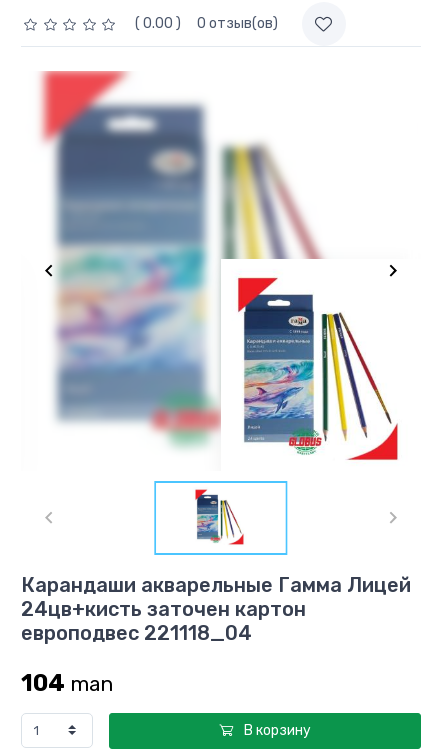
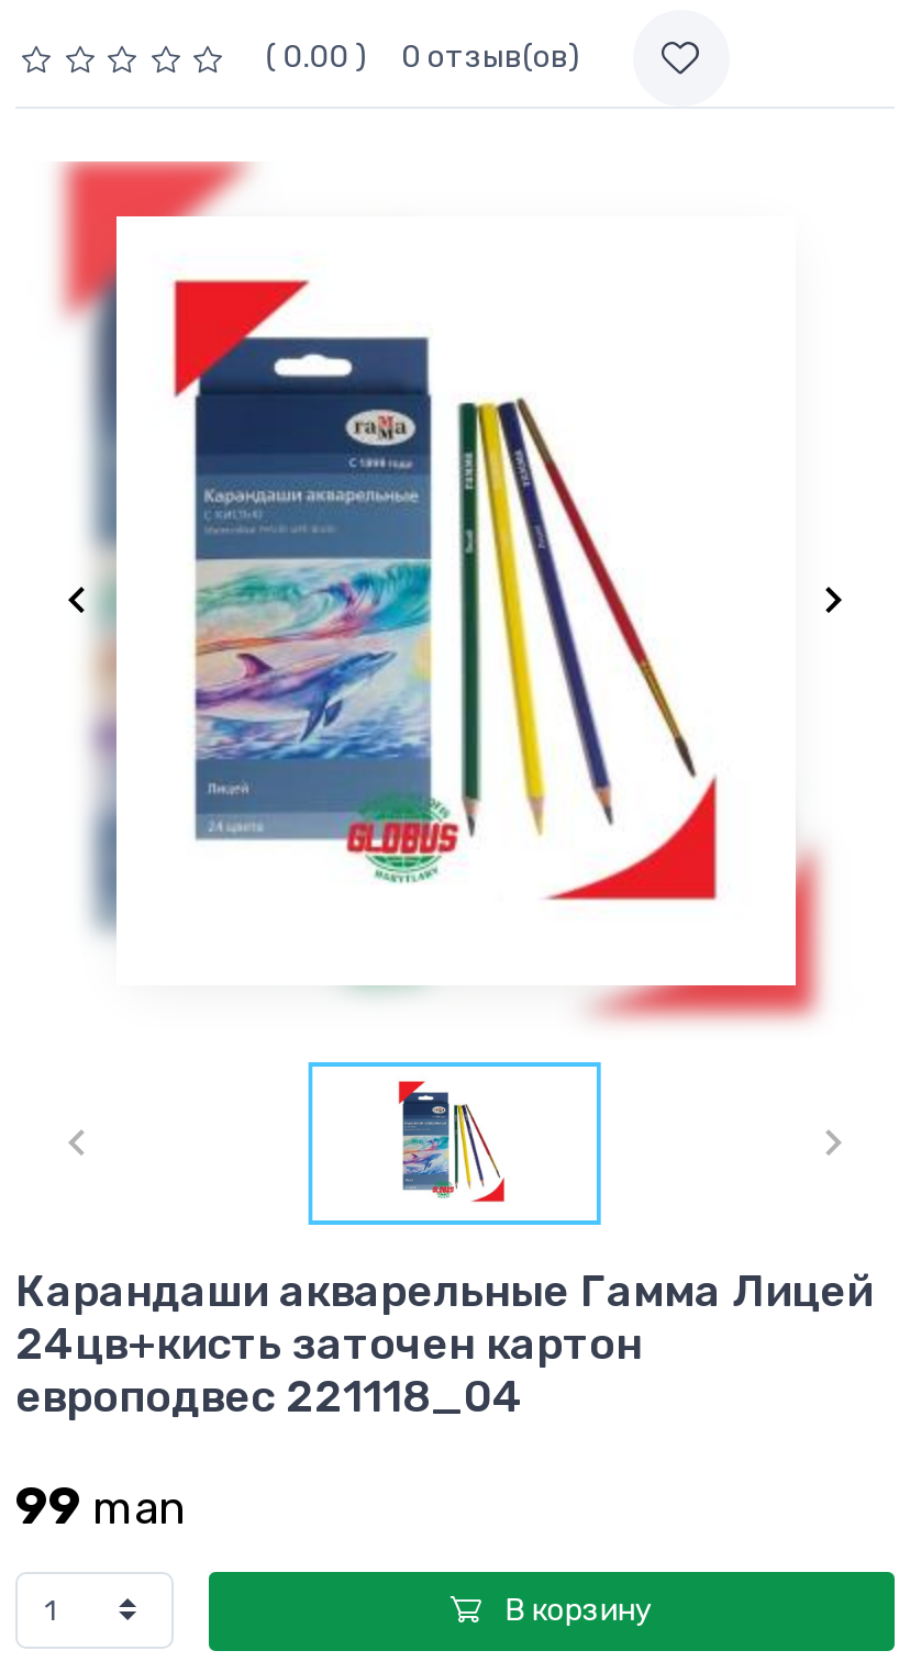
[67,96,399,462] [image] -> [114,214,844,1023] [image]
[21,669,113,697] 104 man -> [15,1474,187,1536] 99 man

